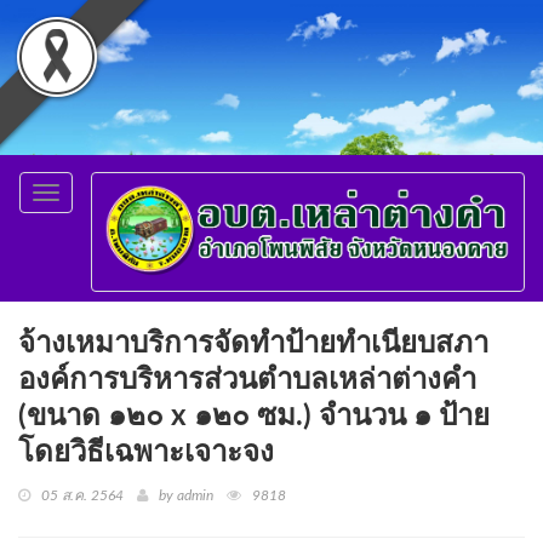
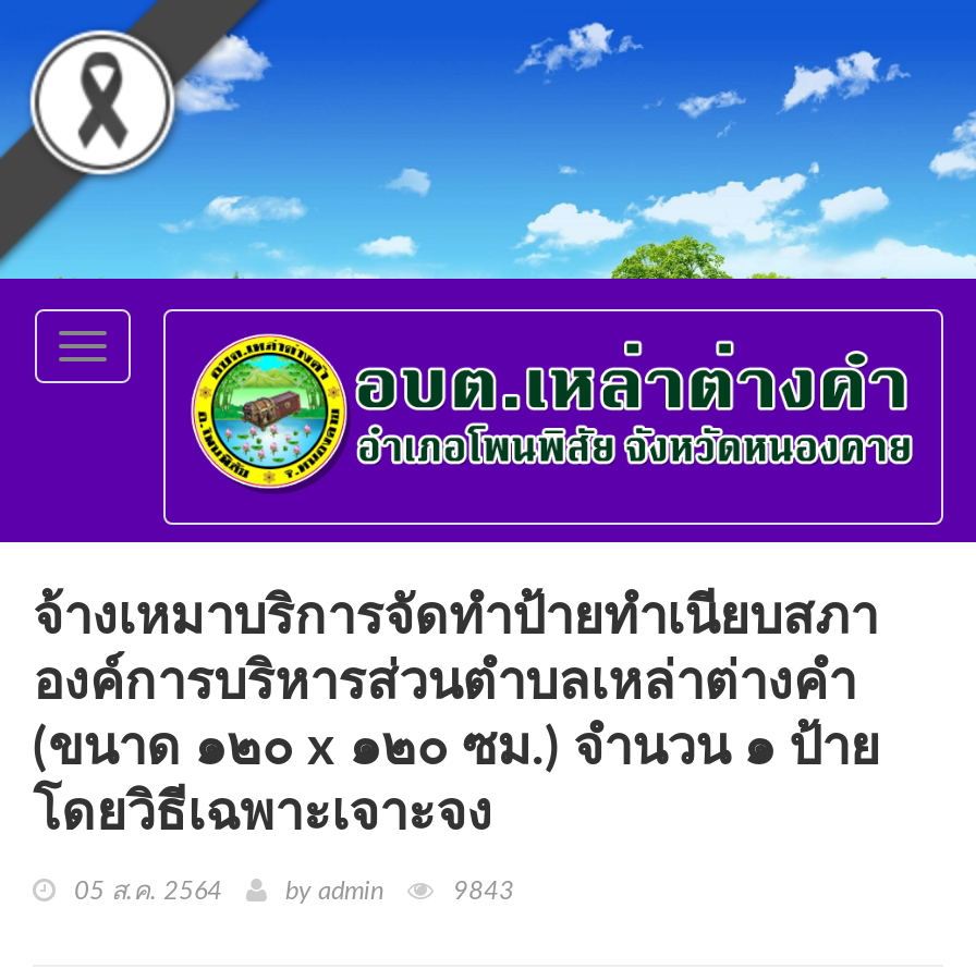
[252,488,286,503] 9818 -> [453,878,514,904] 9843

